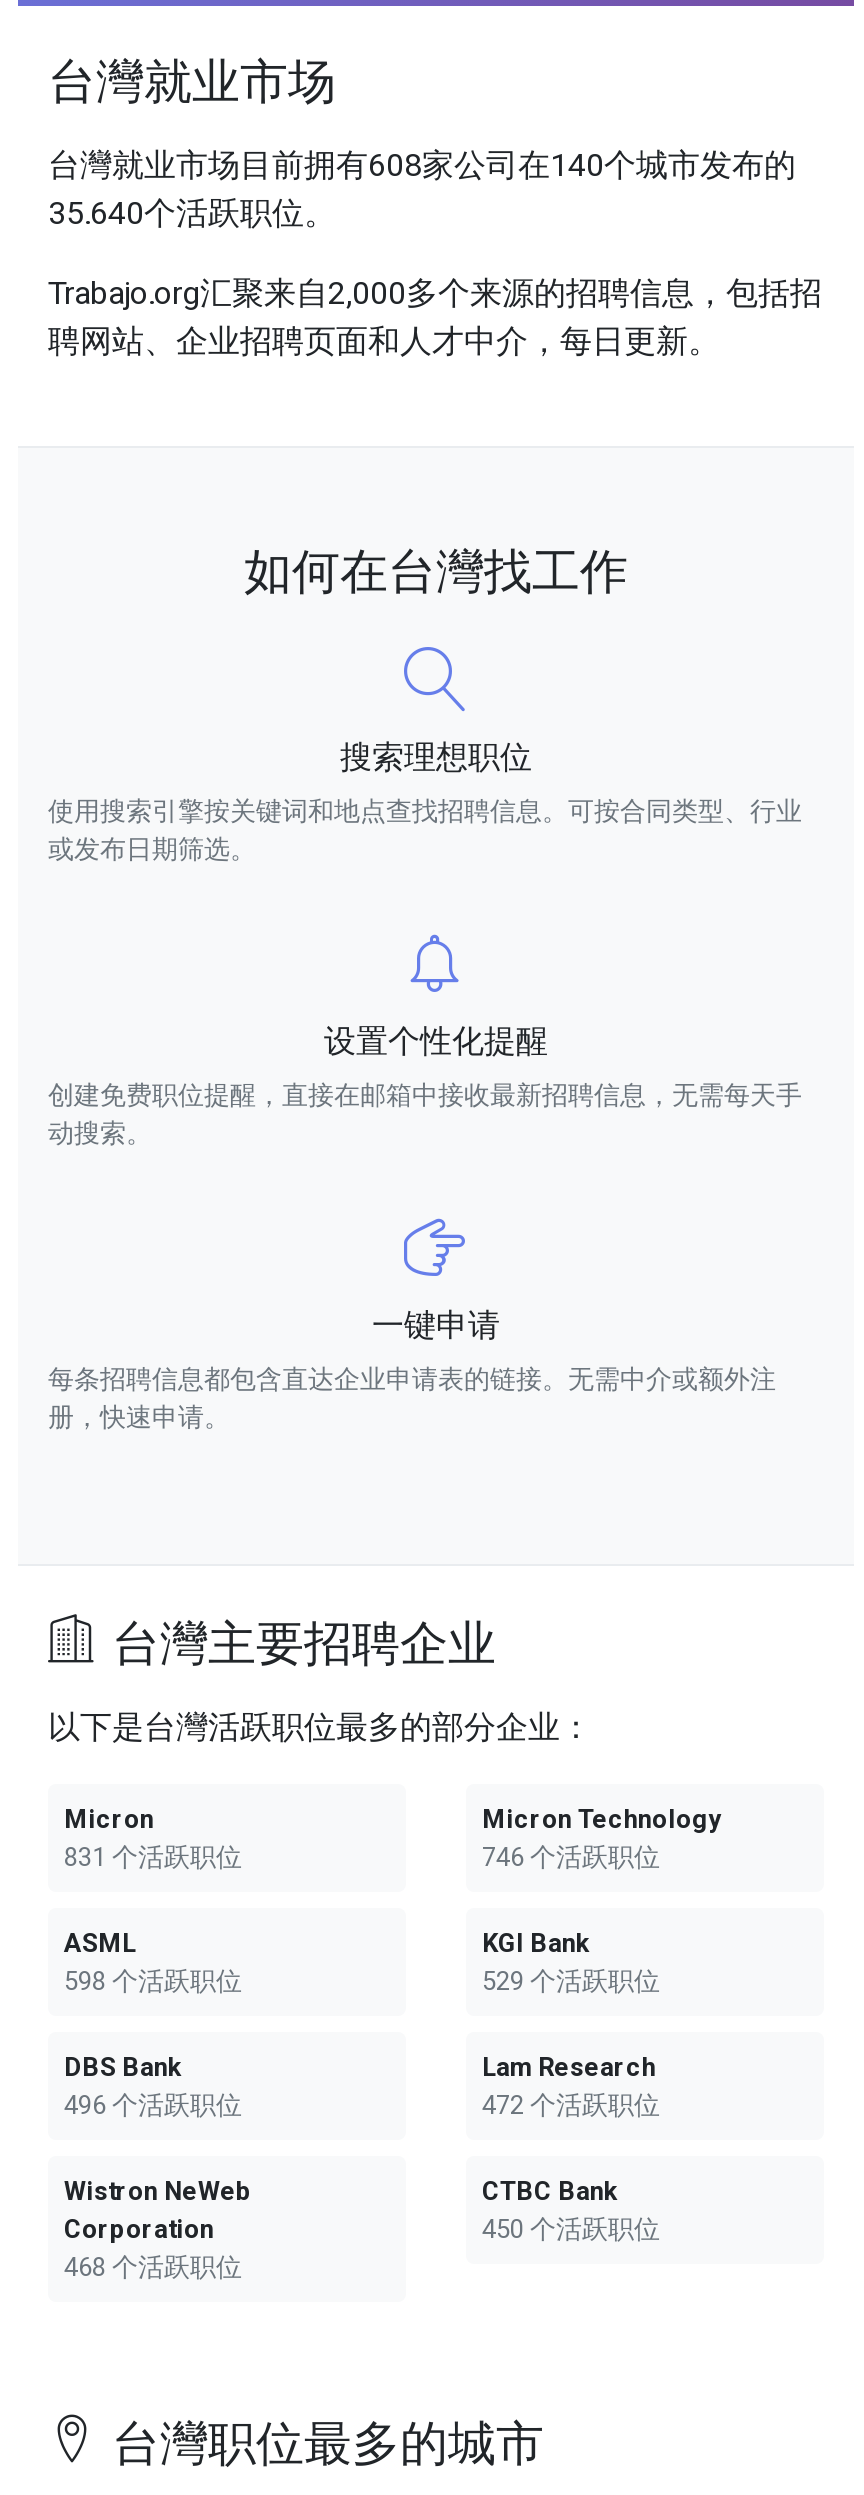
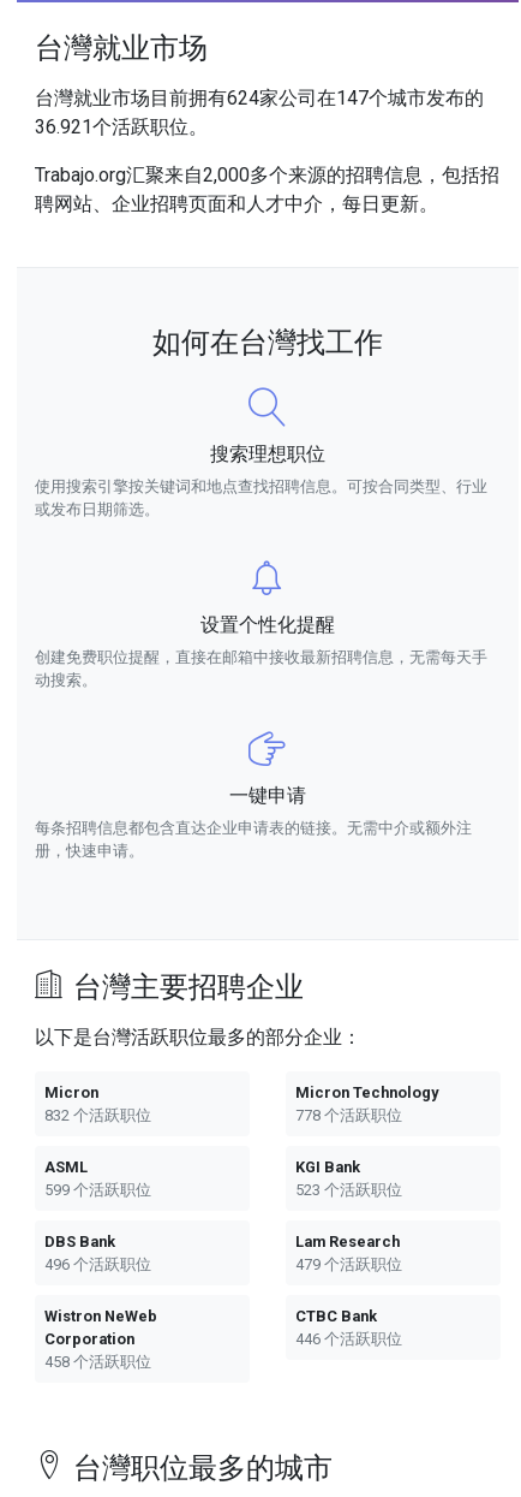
[48,146,796,184] 台灣就业市场目前拥有608家公司在140个城市发布的 -> [35,87,484,109] 台灣就业市场目前拥有624家公司在147个城市发布的
[48,194,336,232] 35.640个活跃职位。 -> [35,115,208,138] 36.921个活跃职位。
[64,1842,242,1872] 831 个活跃职位 -> [44,1106,151,1124] 832 个活跃职位
[482,1842,660,1872] 746 个活跃职位 -> [295,1106,402,1124] 778 个活跃职位
[64,1966,242,1996] 598 个活跃职位 -> [44,1181,151,1199] 599 个活跃职位
[482,1966,660,1996] 529 个活跃职位 -> [295,1181,402,1199] 523 个活跃职位
[482,2090,660,2120] 472 个活跃职位 -> [295,1255,402,1273] 479 个活跃职位
[482,2214,660,2244] 450 个活跃职位 -> [295,1330,402,1348] 446 个活跃职位
[64,2252,242,2282] 468 个活跃职位 -> [44,1353,151,1371] 458 个活跃职位

